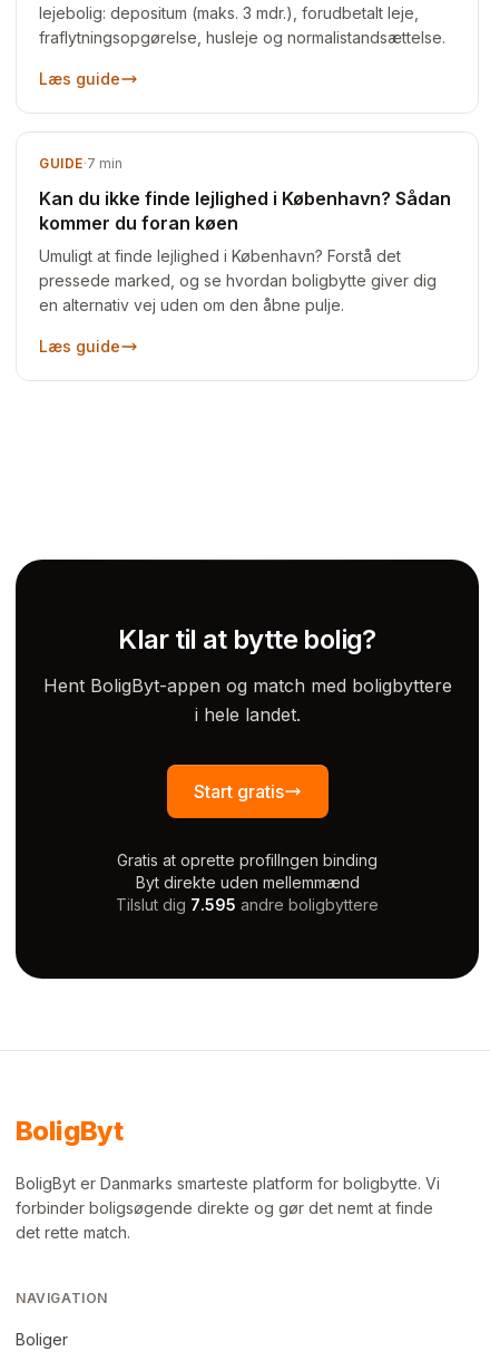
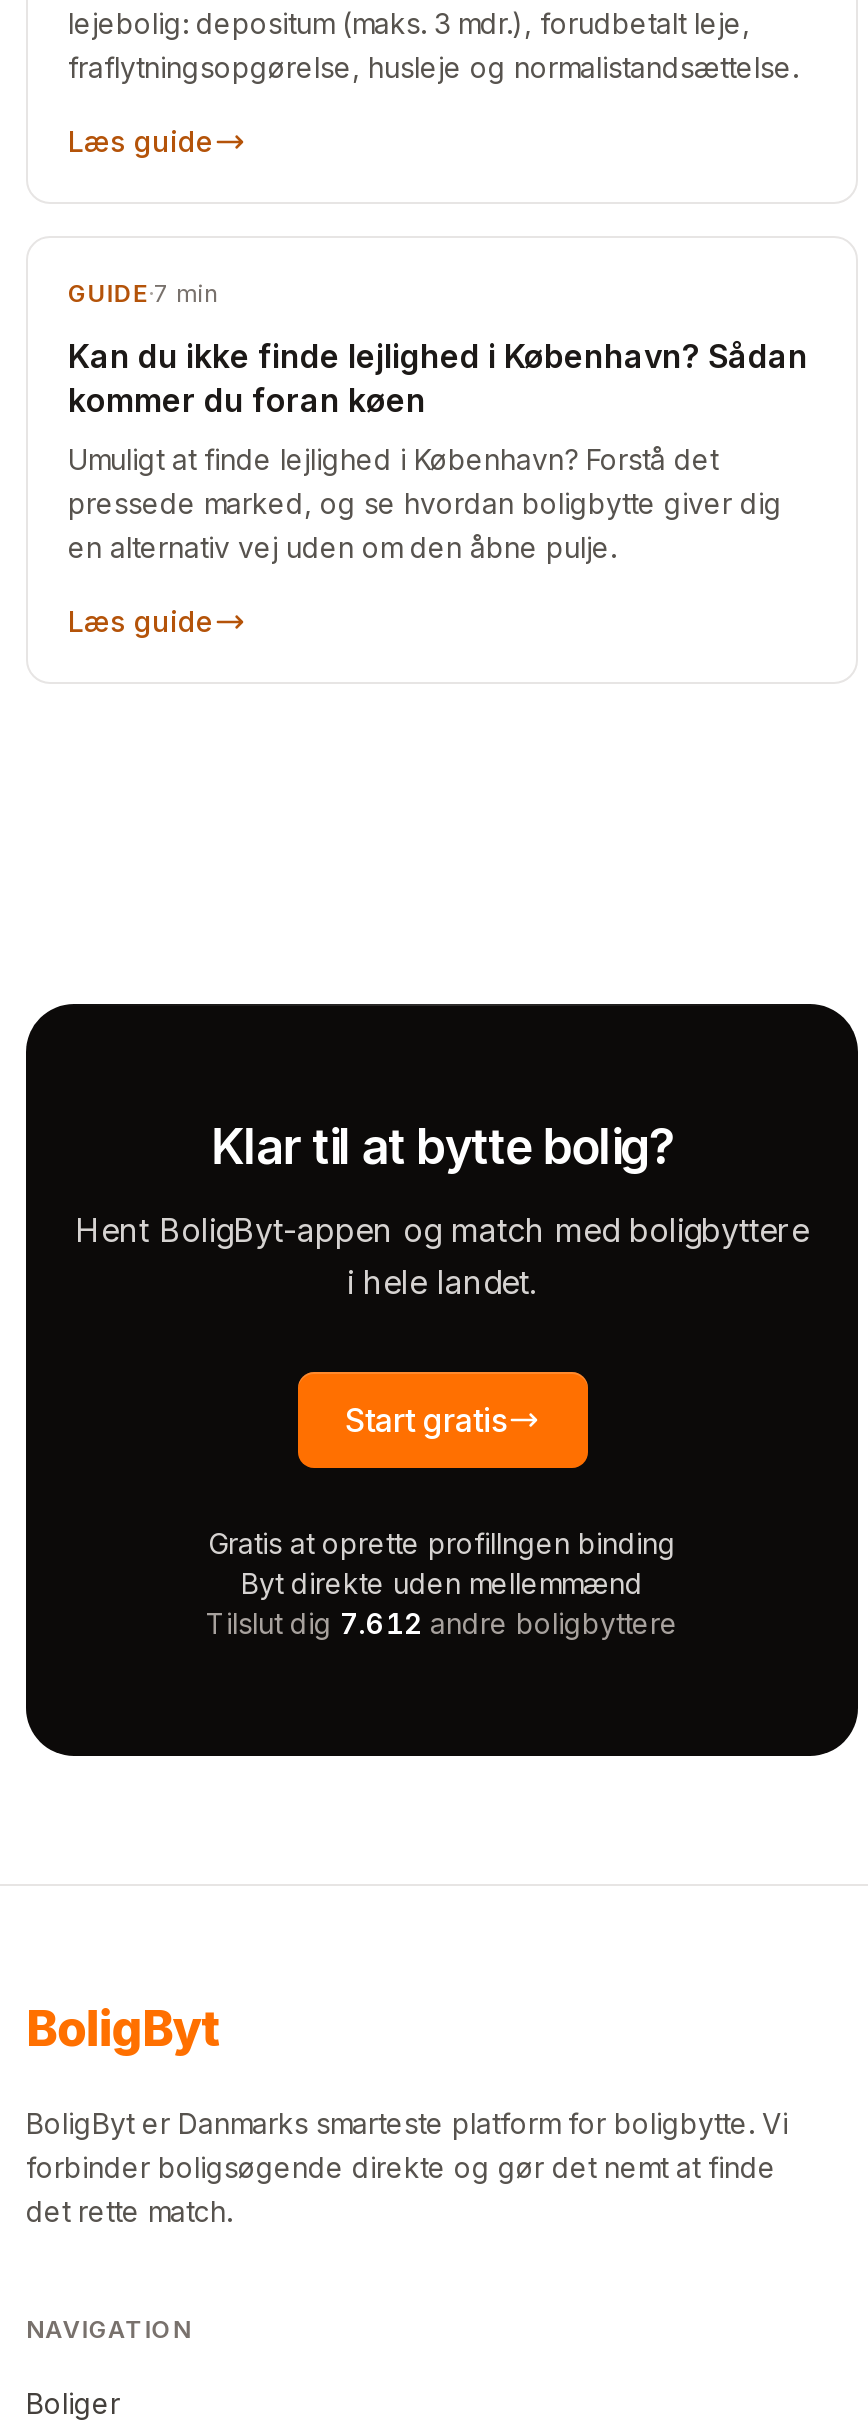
[116,895,379,914] Tilslut dig 7.595 andre boligbyttere -> [206,1606,678,1640] Tilslut dig 7.612 andre boligbyttere

